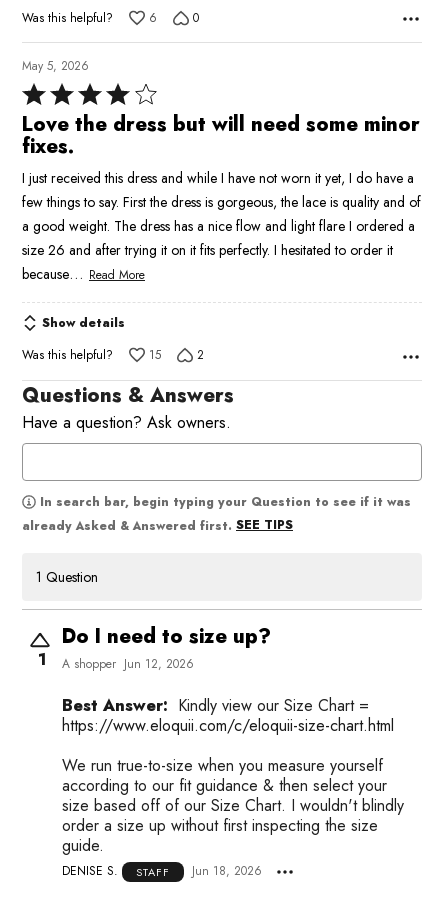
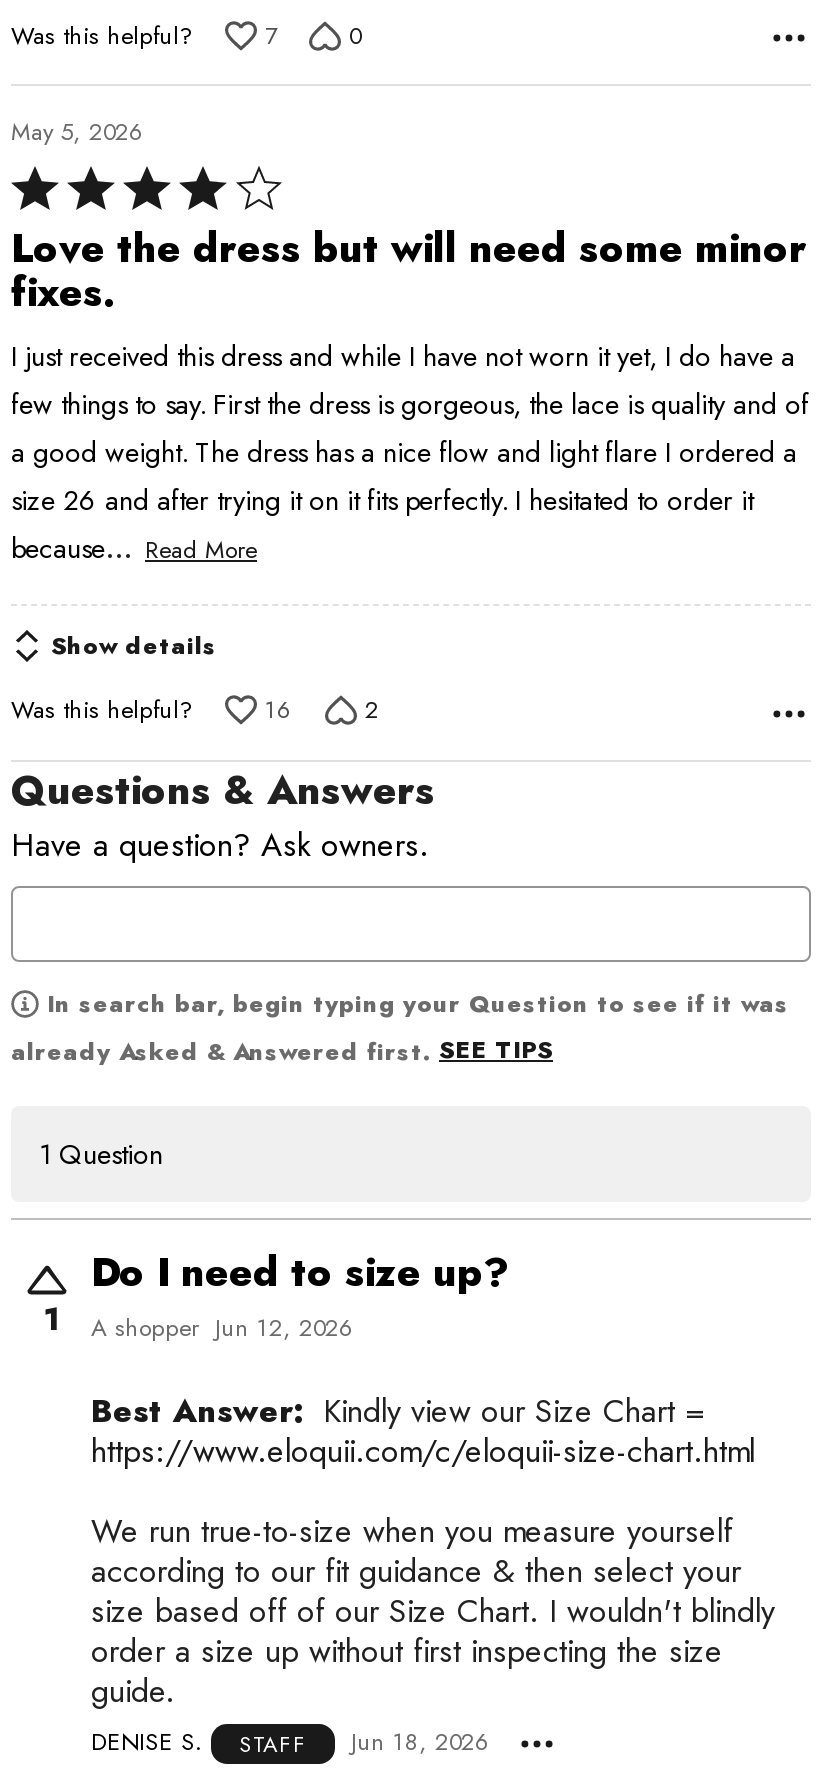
[22,9,199,27] Was this helpful? 6 0 -> [11,17,361,54] Was this helpful? 7 0
[22,346,204,364] Was this helpful? 15 2 -> [11,692,379,729] Was this helpful? 16 2

